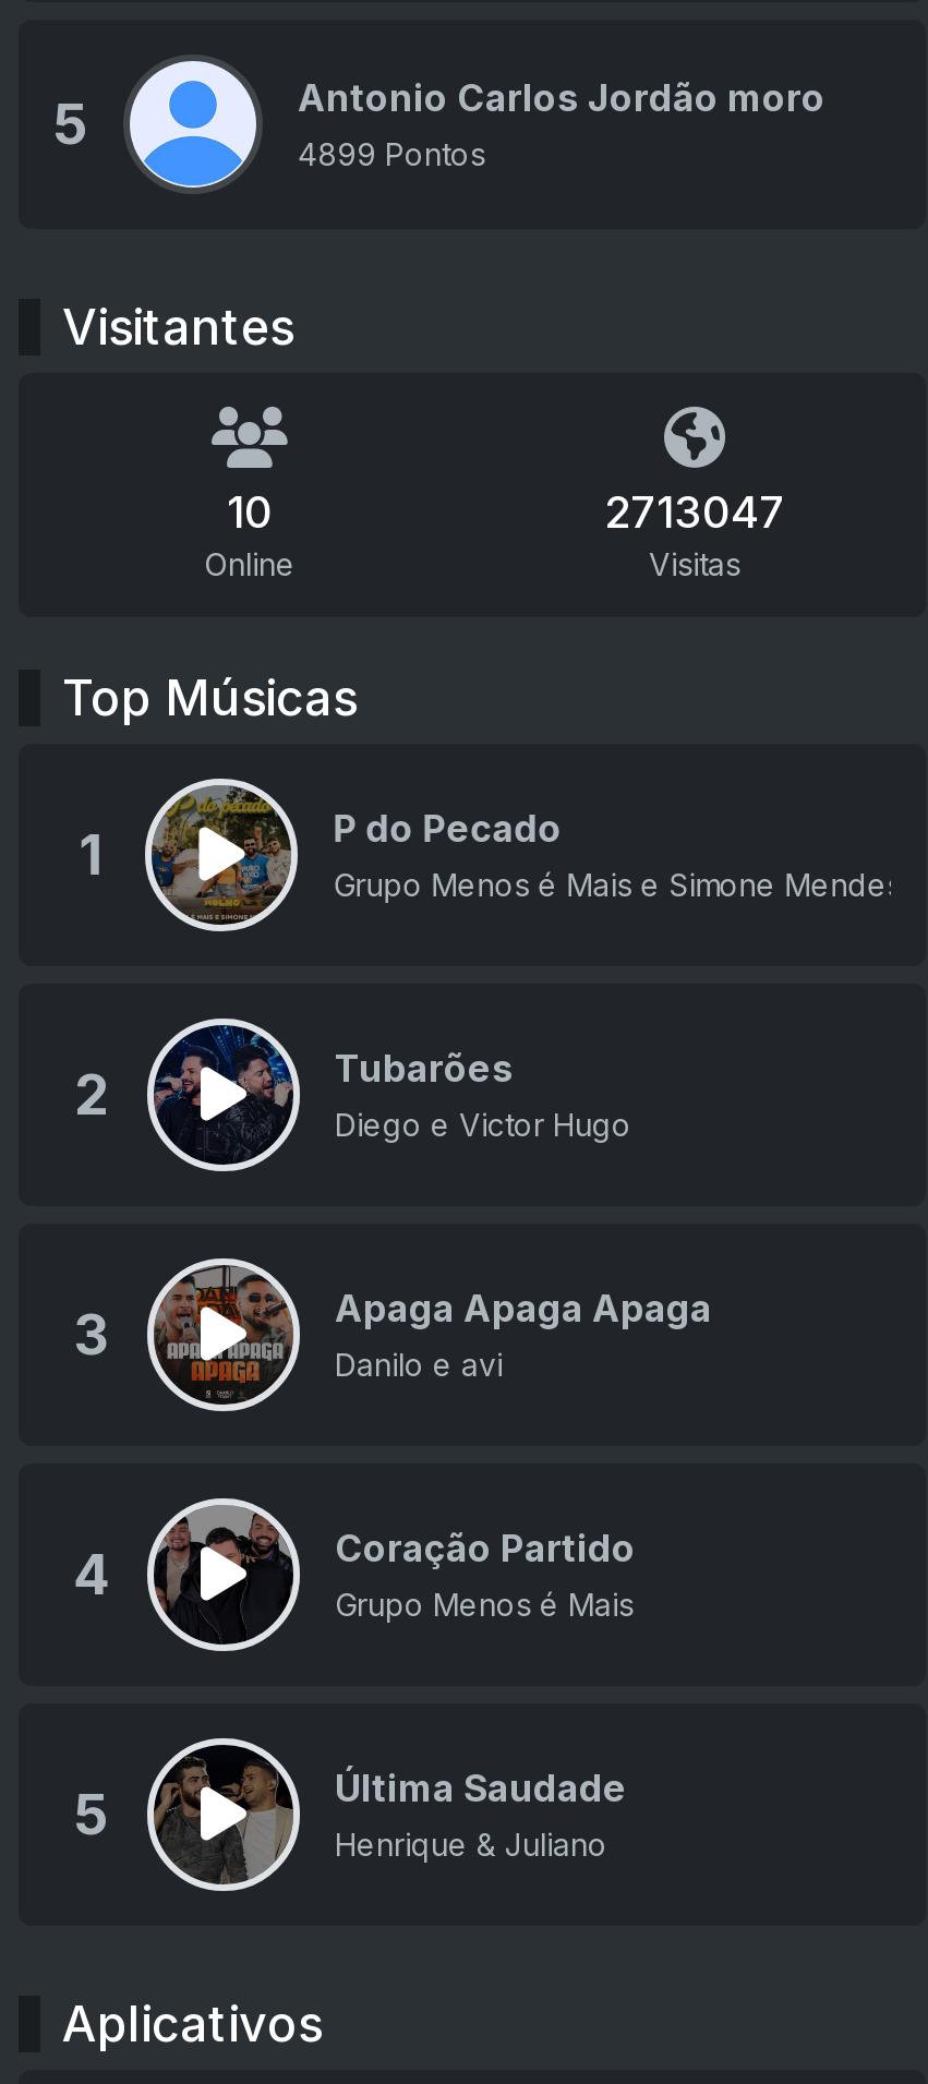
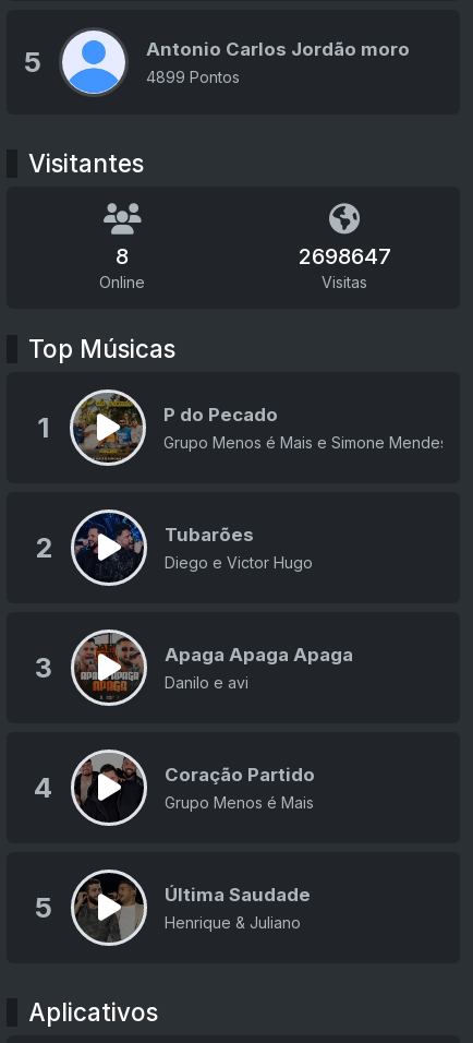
[227,487,273,539] 10 -> [116,244,129,270] 8
[604,487,785,539] 2713047 -> [298,244,391,270] 2698647

